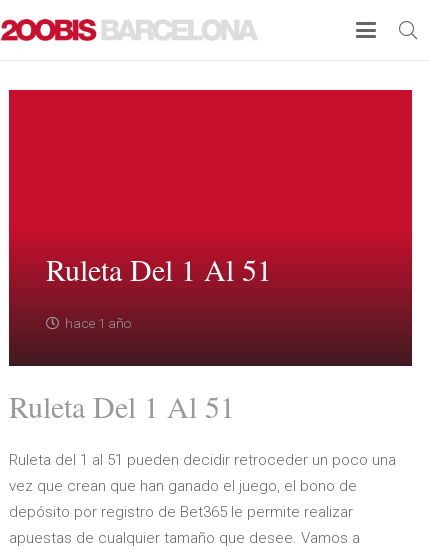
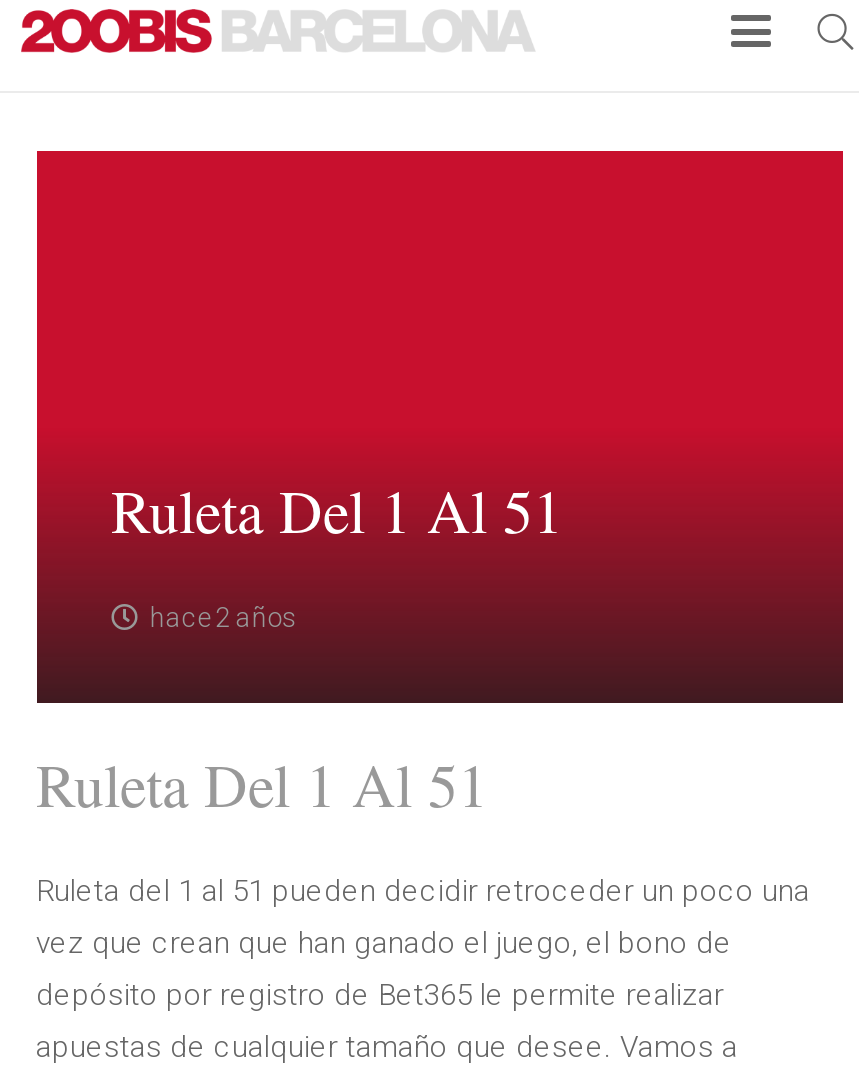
[65,315,131,331] hace 1 año -> [150,600,296,632] hace 2 años

